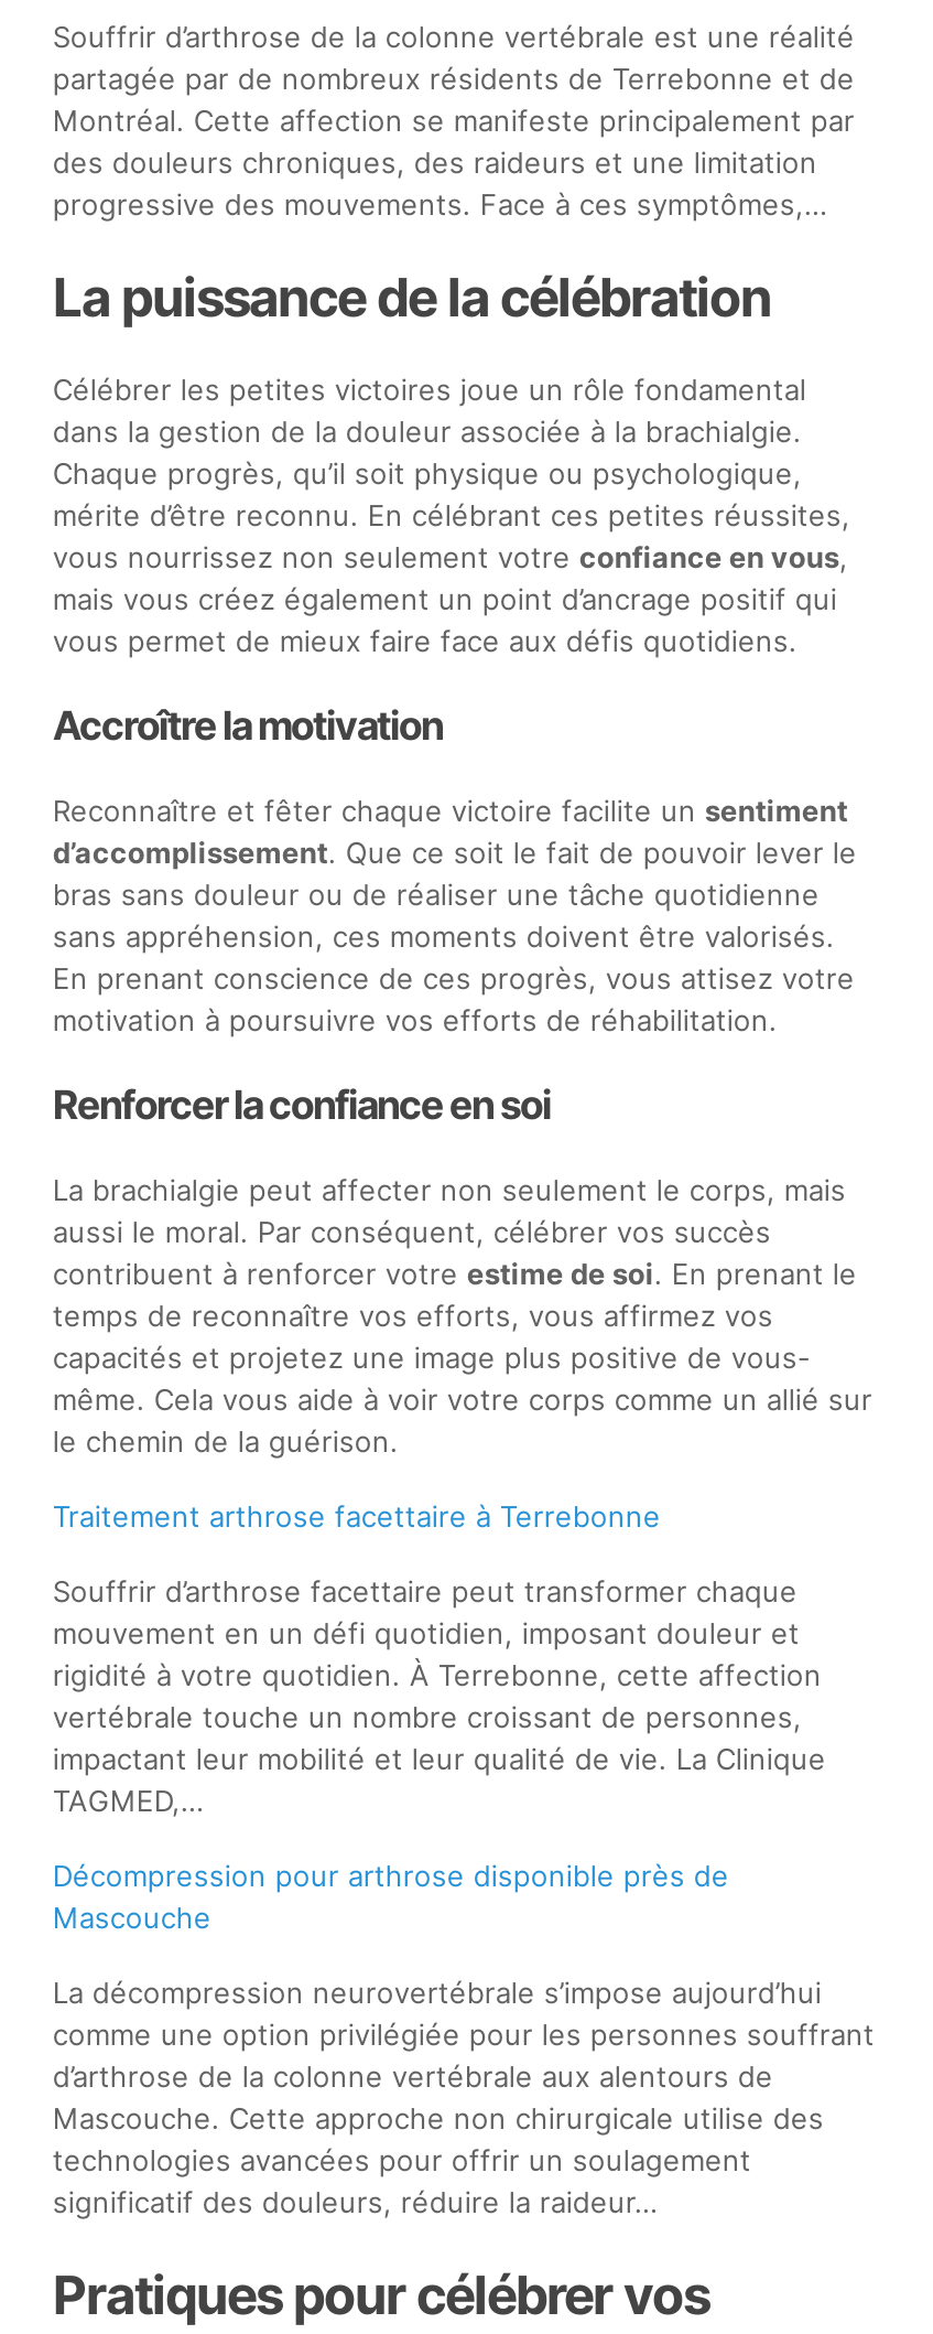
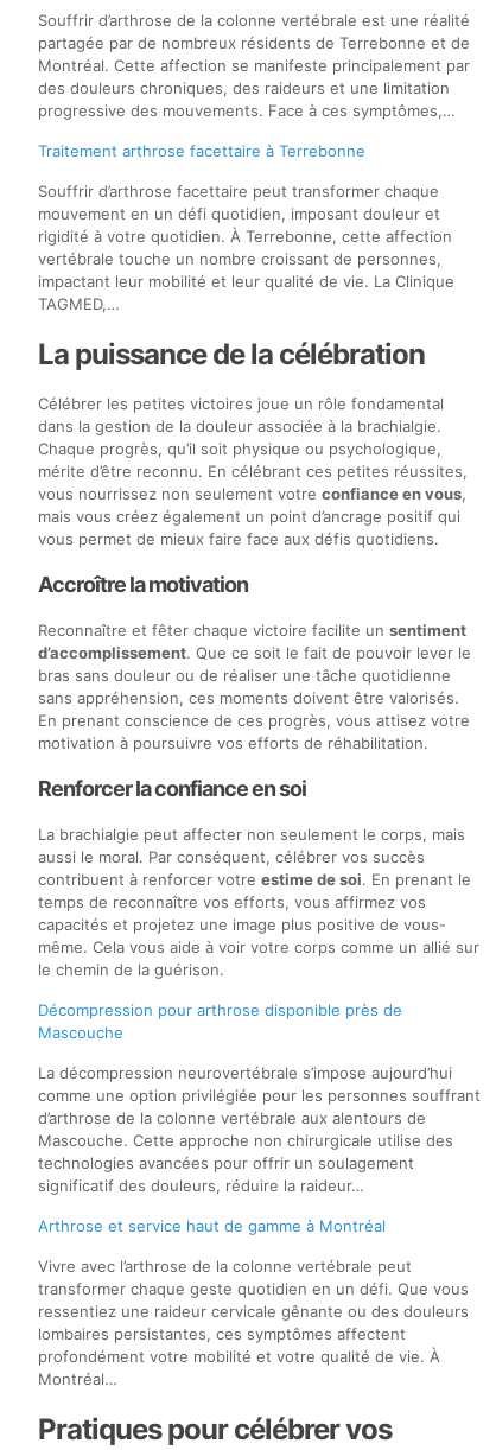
moved [52,1498,826,1818] -> [38,141,454,313]: Traitement arthrose facettaire à Terrebonne | Souffrir d’arthrose facettaire peut transformer chaque | mouvement en un défi quotidien, imposant douleur et | rigidité à votre quotidien. À Terrebonne, cette affection | vertébrale touche un nombre croissant de personnes, | impactant leur mobilité et leur qualité de vie. La Clinique | TAGMED,…
none -> [38,1216,468,1388] Arthrose et service haut de gamme à Montréal | Vivre avec l’arthrose de la colonne vertébrale peut | transformer chaque geste quotidien en un défi. Que vous | ressentiez une raideur cervicale gênante ou des douleurs | lombaires persistantes, ces symptômes affectent | profondément votre mobilité et votre qualité de vie. À | Montréal…

